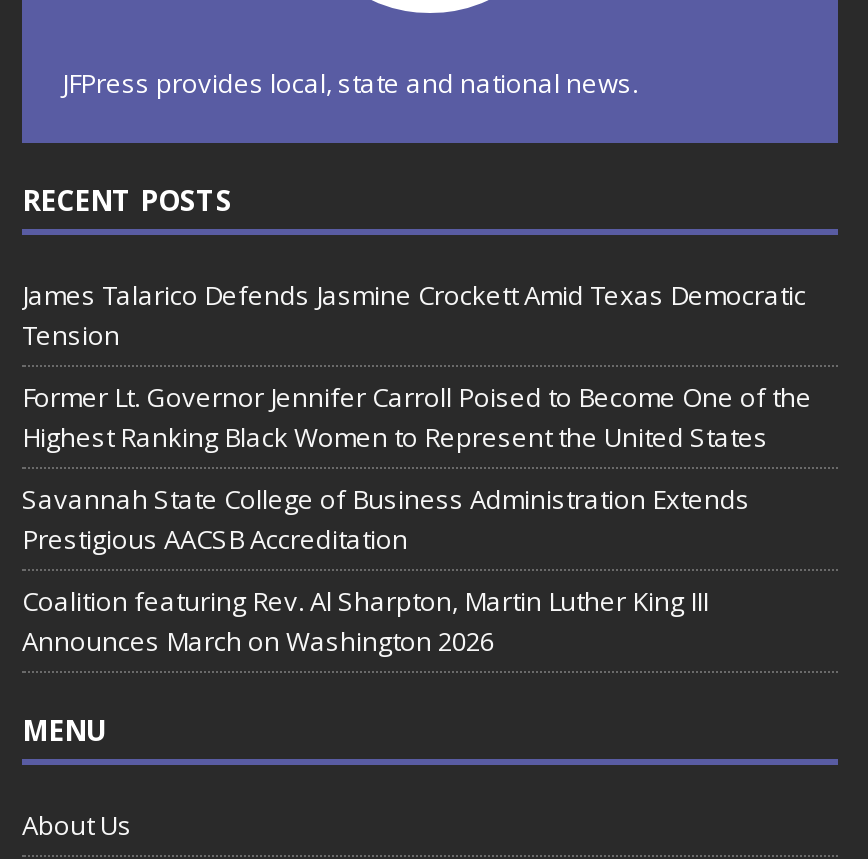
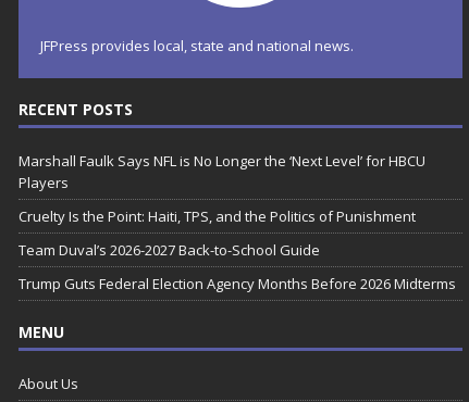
[22,278,806,354] James Talarico Defends Jasmine Crockett Amid Texas Democratic | Tension -> [18,151,425,193] Marshall Faulk Says NFL is No Longer the ‘Next Level’ for HBCU | Players
[22,380,812,456] Former Lt. Governor Jennifer Carroll Poised to Become One of the | Highest Ranking Black Women to Represent the United States -> [18,207,416,226] Cruelty Is the Point: Haiti, TPS, and the Politics of Punishment
[22,482,750,558] Savannah State College of Business Administration Extends | Prestigious AACSB Accreditation -> [18,240,320,260] Team Duval’s 2026-2027 Back-to-School Guide
[22,584,708,660] Coalition featuring Rev. Al Sharpton, Martin Luther King III | Announces March on Washington 2026 -> [18,274,456,294] Trump Guts Federal Election Agency Months Before 2026 Midterms

